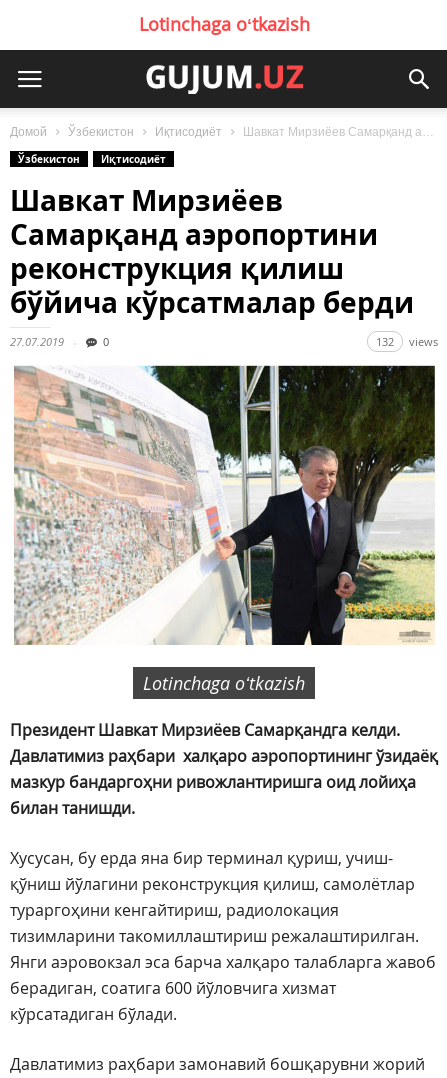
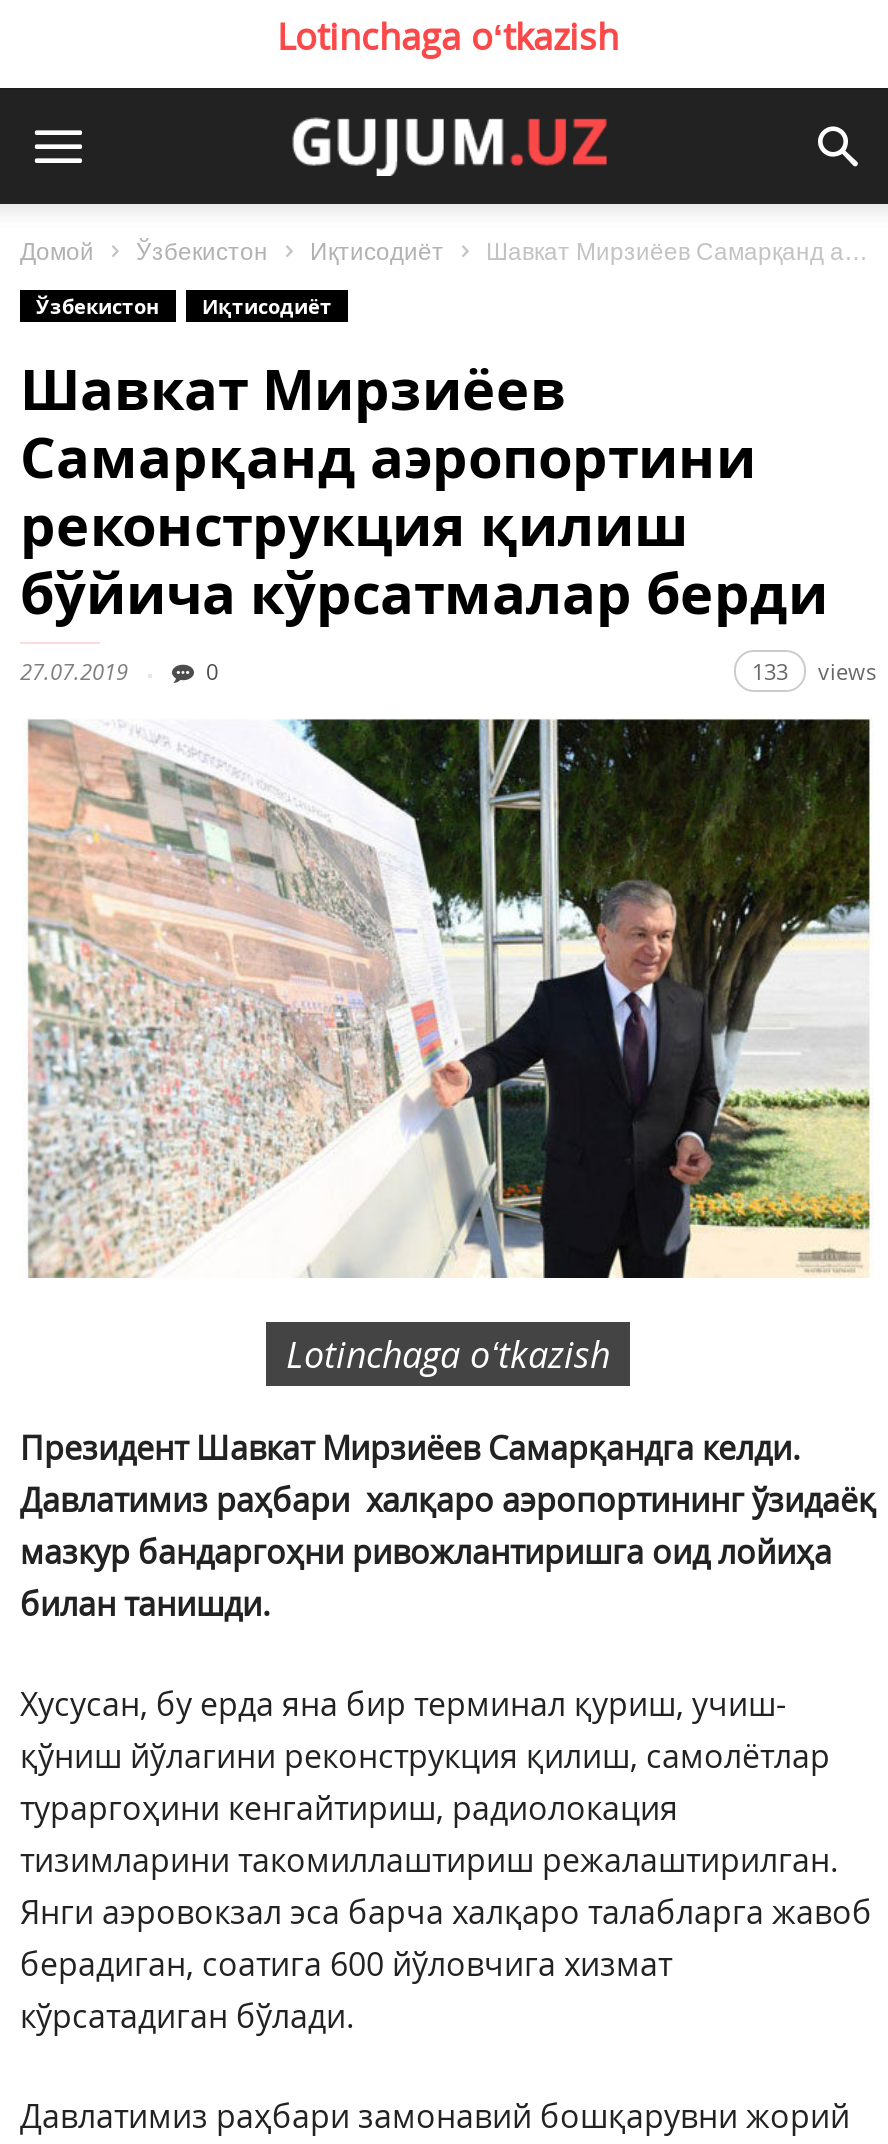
[376,334,438,349] 132 views -> [752,656,876,686] 133 views

